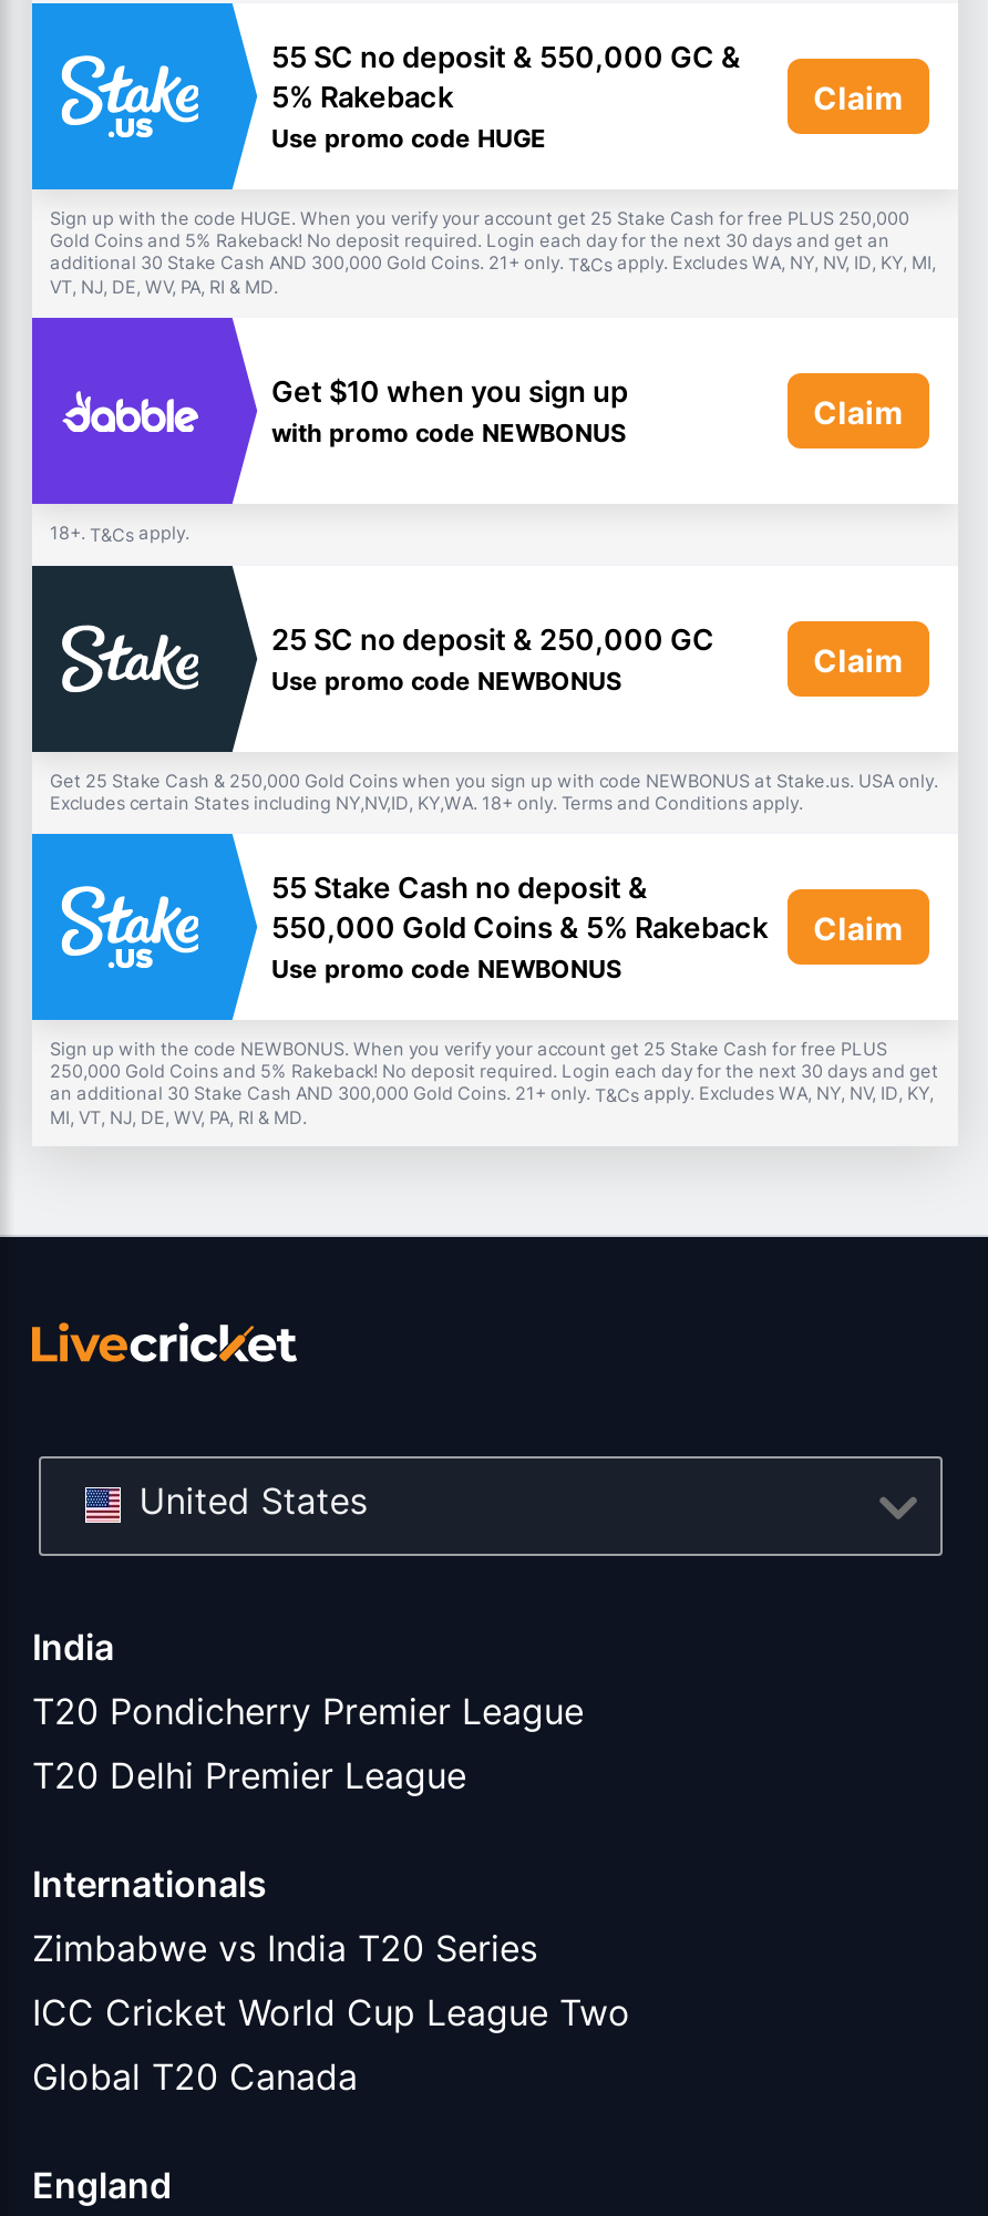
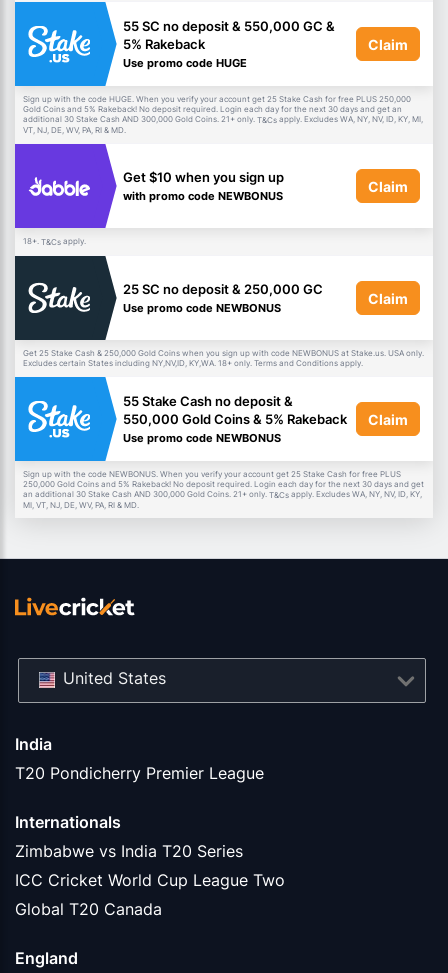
[32,1752,466,1797] T20 Delhi Premier League -> none

